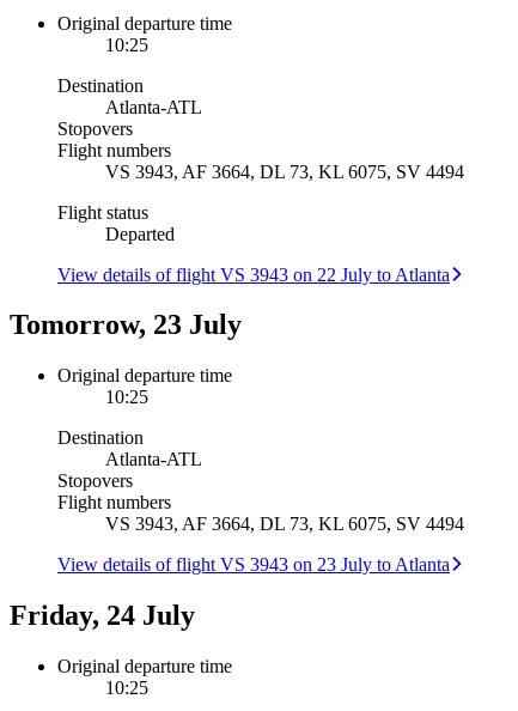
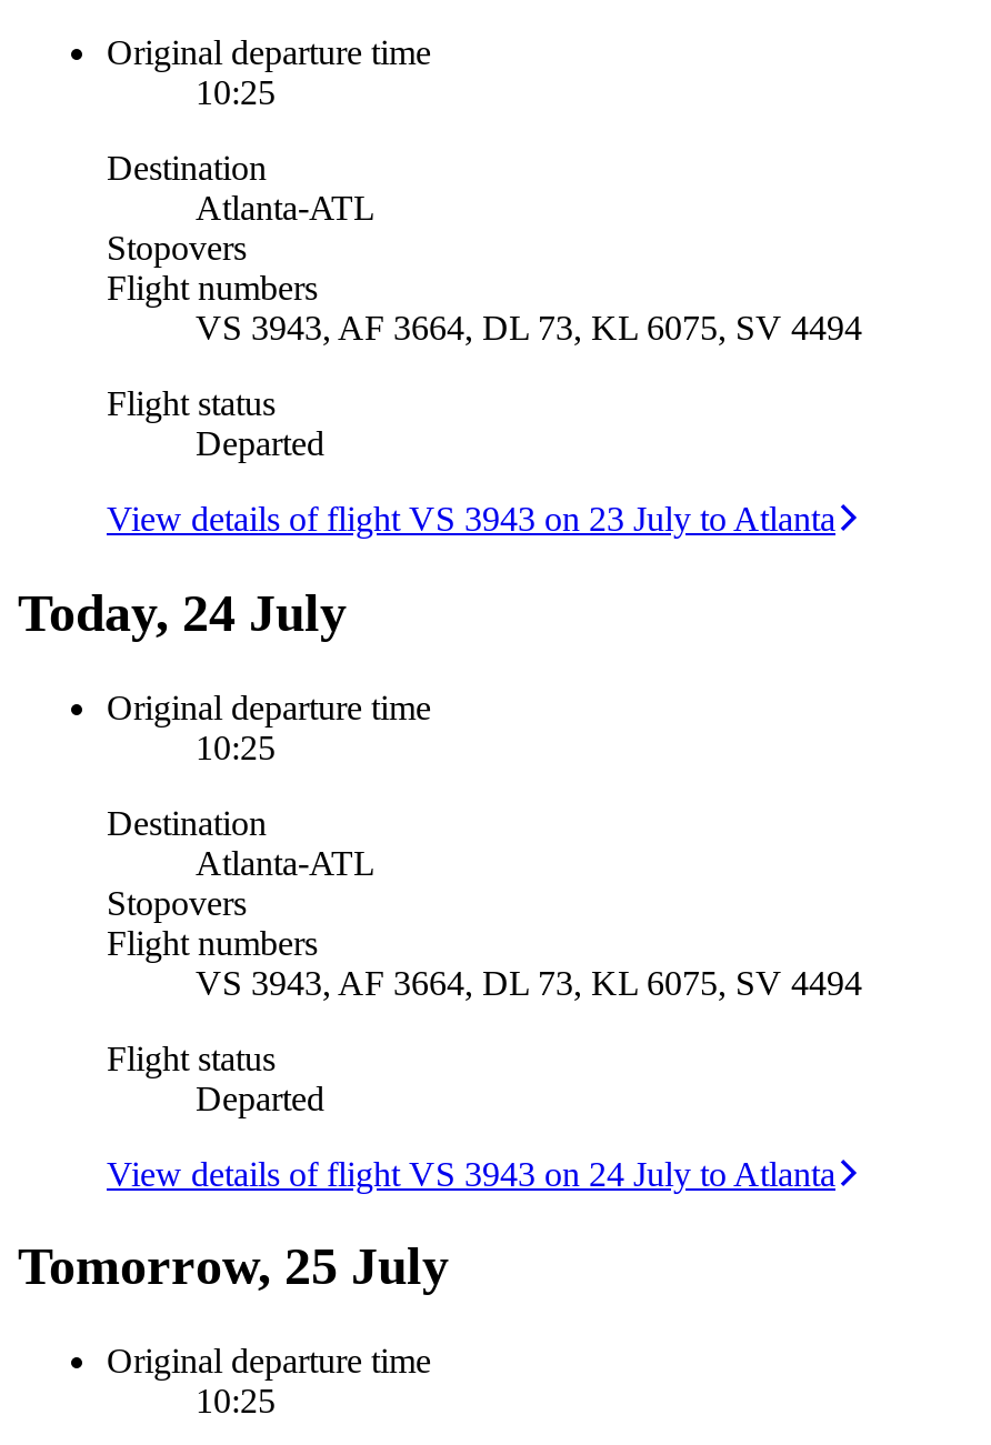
[57,264,450,284] View details of flight VS 3943 on 22 July to Atlanta -> none
[10,309,242,340] Tomorrow, 23 July -> [18,583,347,641] Today, 24 July
moved [57,555,450,575] -> [107,499,835,536]: View details of flight VS 3943 on 23 July to Atlanta
[10,600,195,631] Friday, 24 July -> [18,1038,835,1296] Flight status | Departed | View details of flight VS 3943 on 24 July to Atlanta | Tomorrow, 25 July

